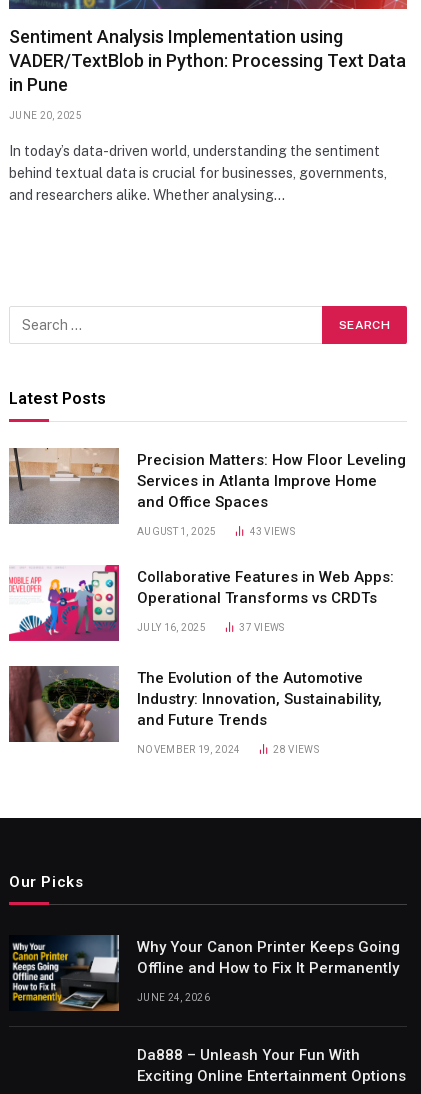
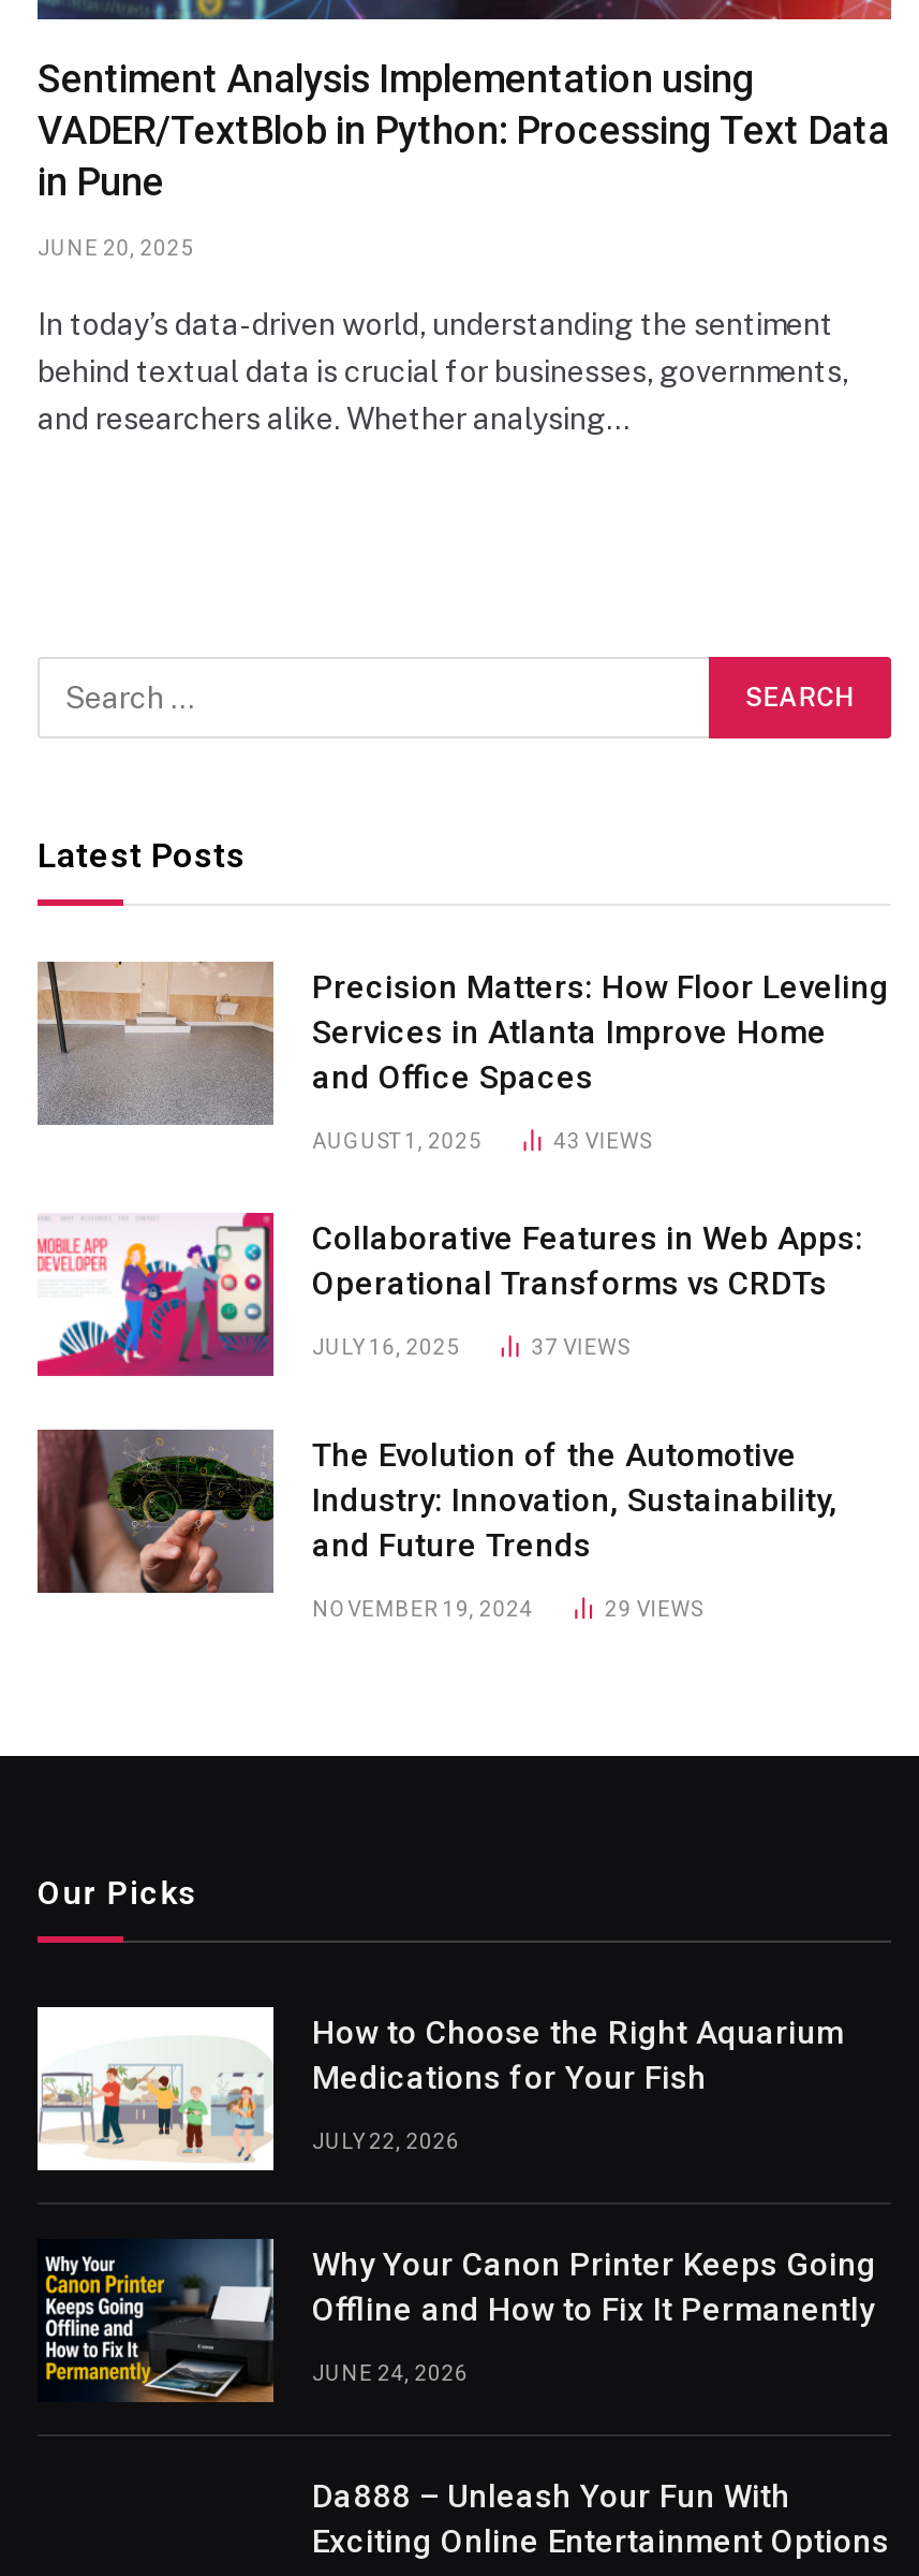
[273,744,319,755] 28 VIEWS -> [605,1597,702,1620] 29 VIEWS
none -> [35,2005,844,2172] [image] | How to Choose the Right Aquarium | Medications for Your Fish | JULY 22, 2026

